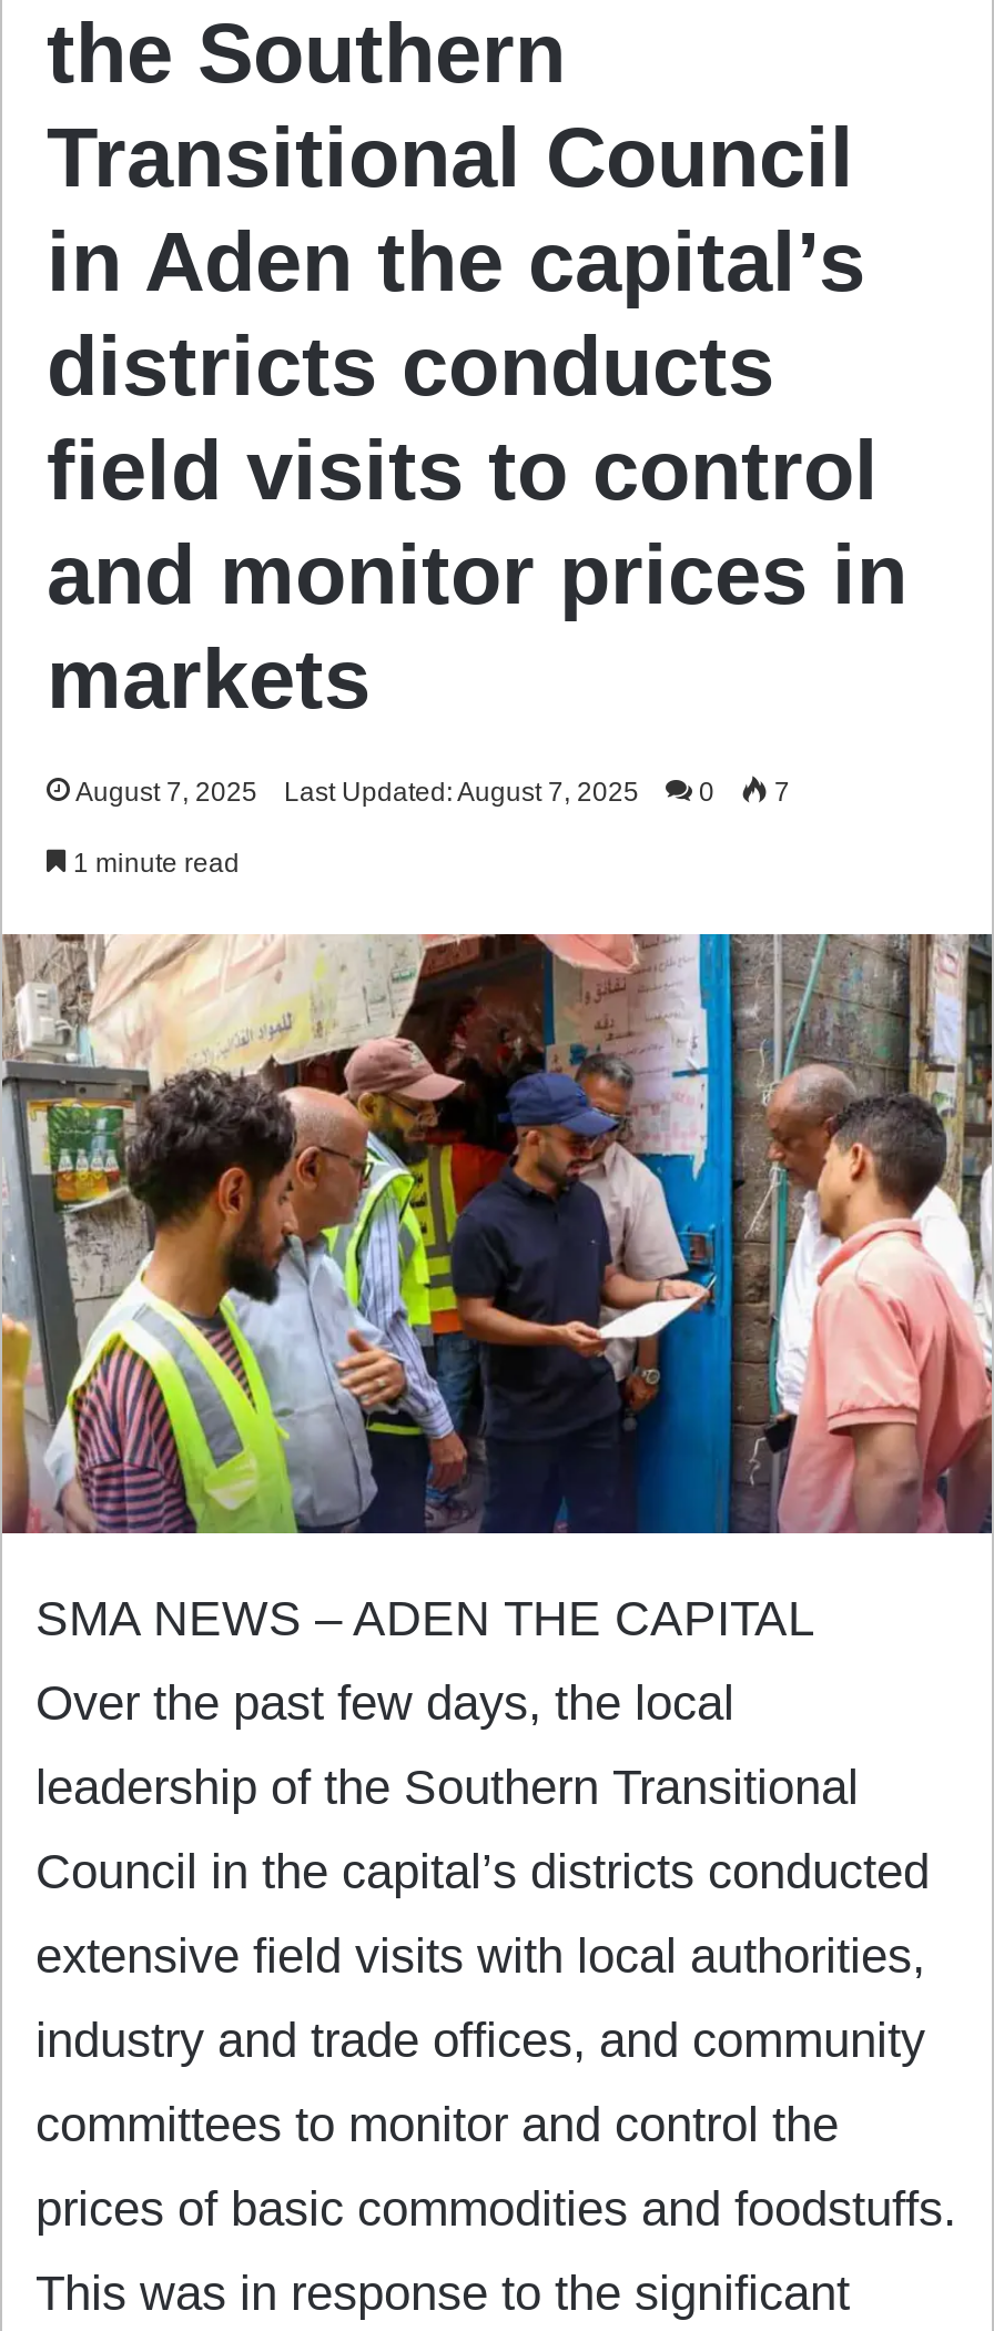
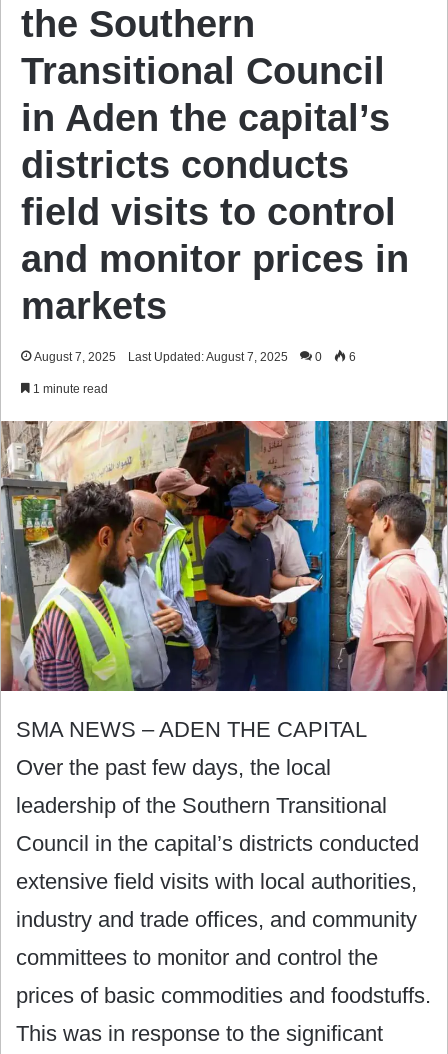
[75,777,790,808] August 7, 2025 Last Updated: August 7, 2025 0 7 -> [34,350,356,364] August 7, 2025 Last Updated: August 7, 2025 0 6

